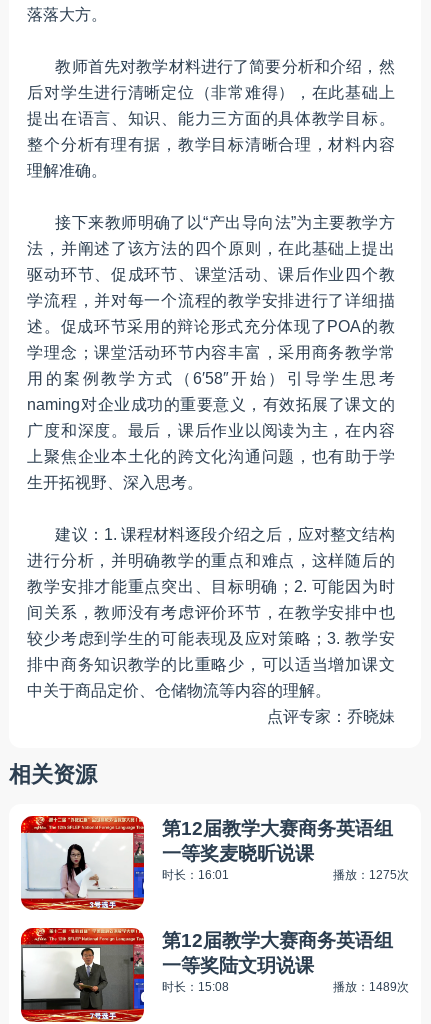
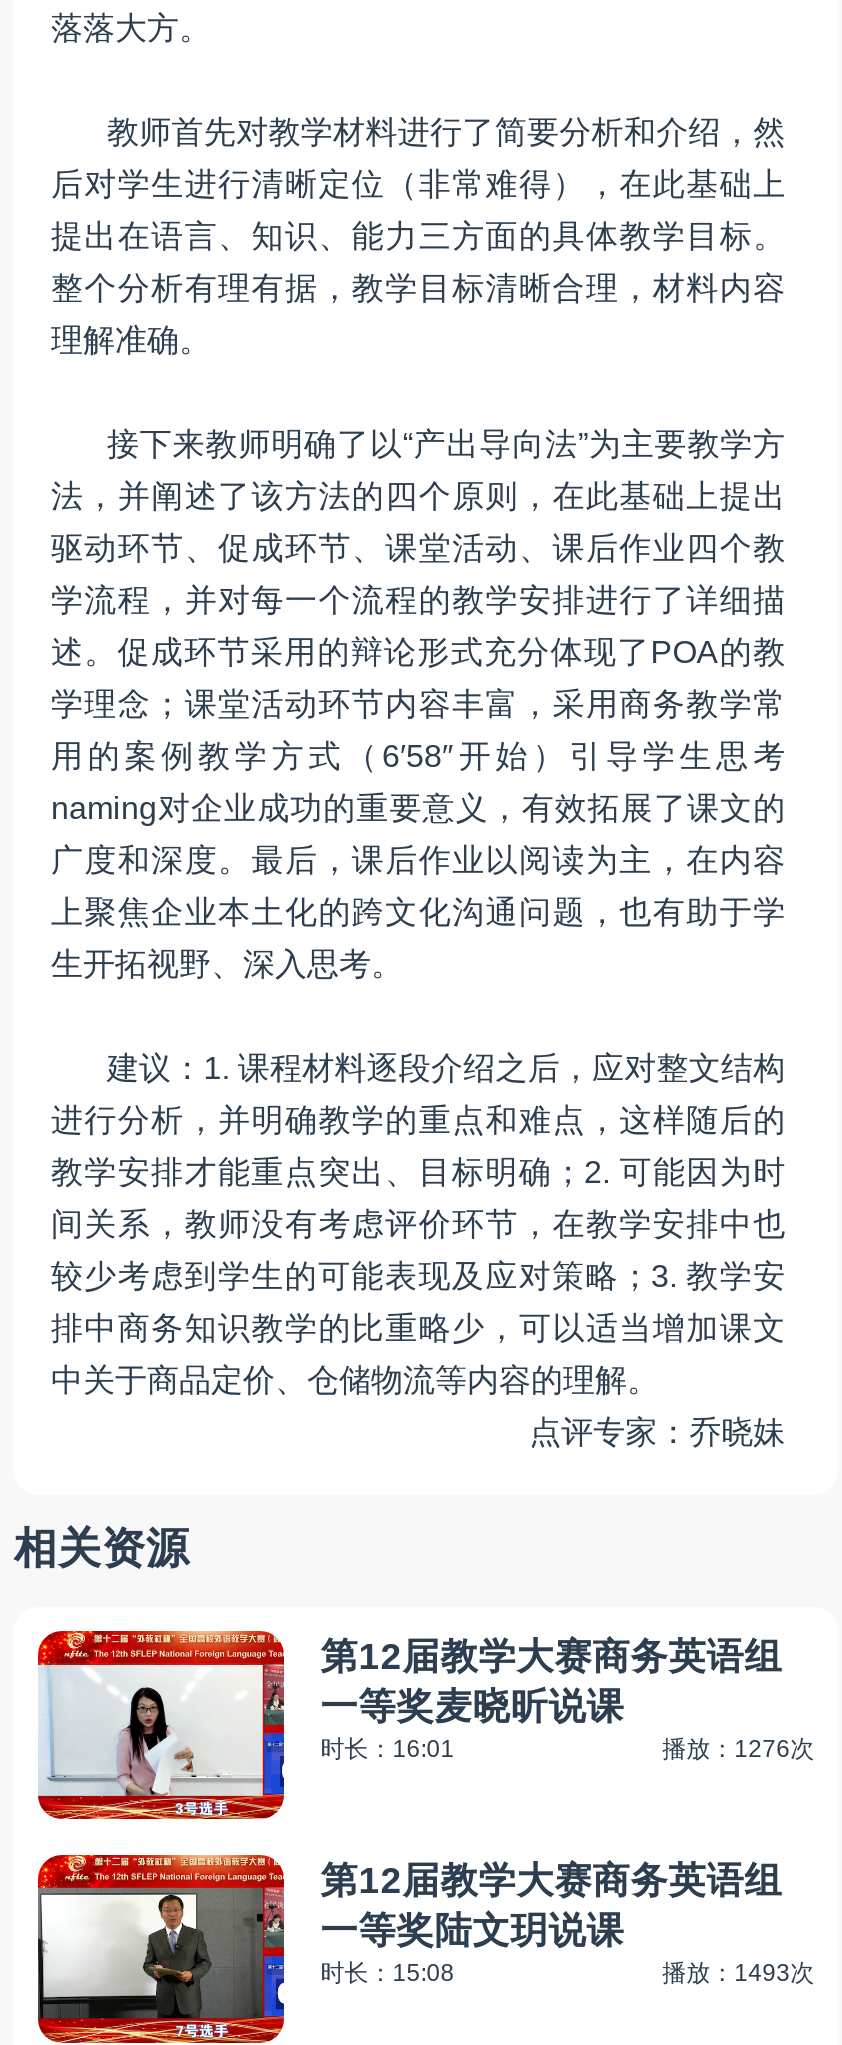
[333,868,409,882] 播放：1275次 -> [662,1735,814,1763] 播放：1276次
[333,980,409,994] 播放：1489次 -> [662,1959,814,1987] 播放：1493次

